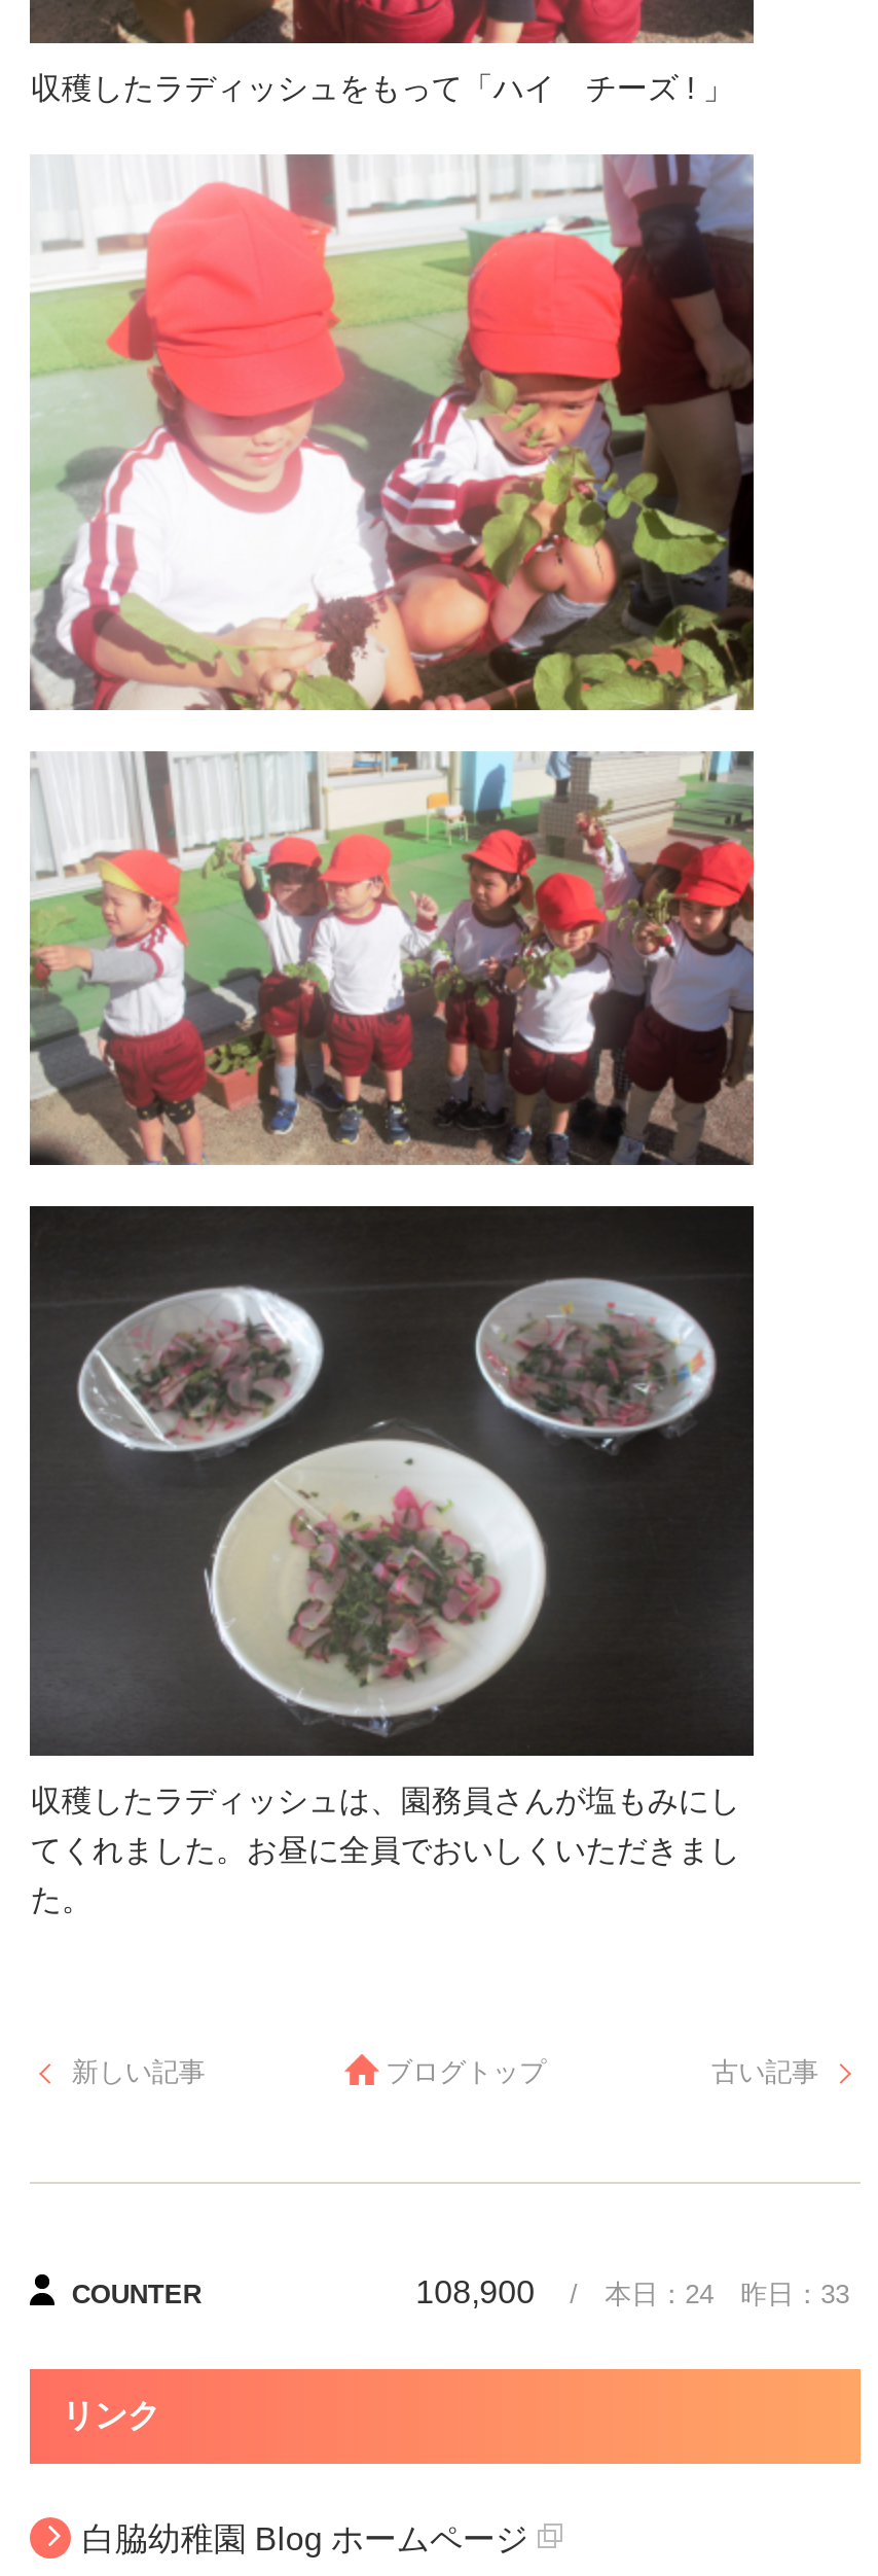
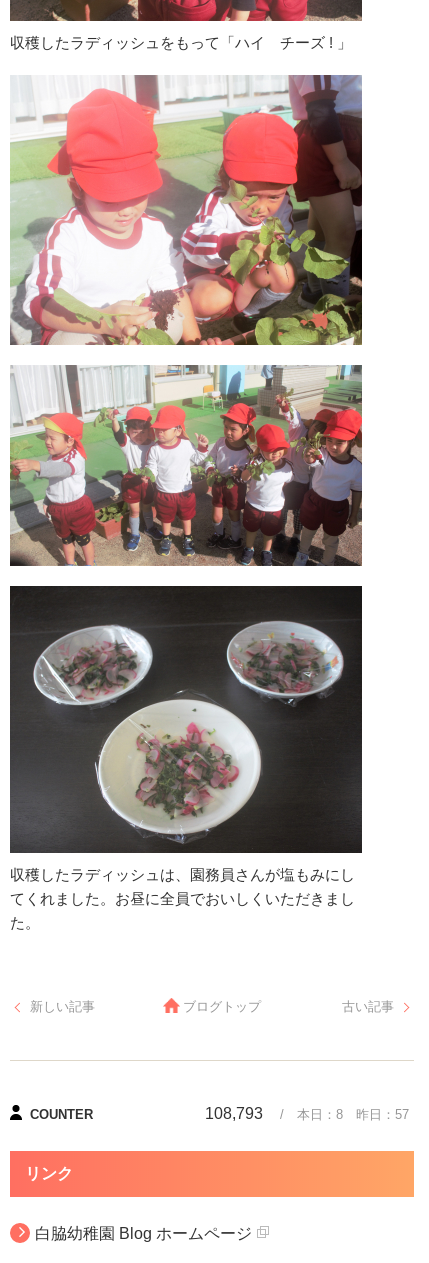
[416,2274,849,2309] 108,900 / 本日：24昨日：33 -> [205,1105,409,1122] 108,793 / 本日：8昨日：57

